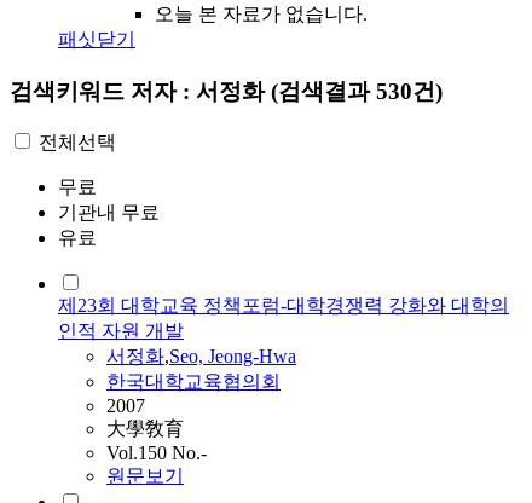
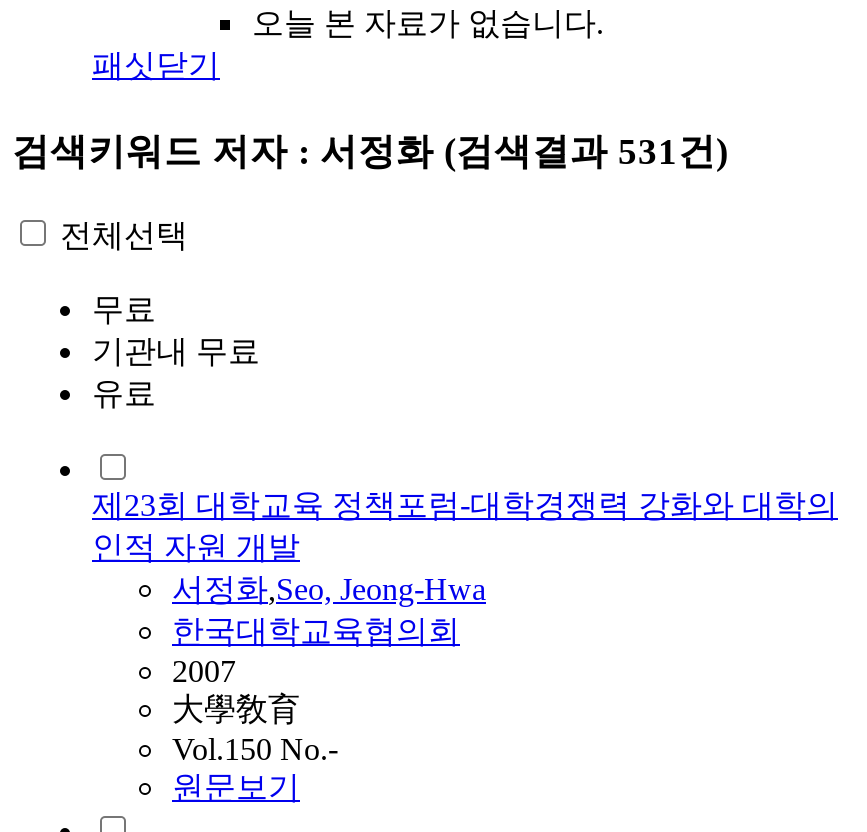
[10,78,443,104] 검색키워드 저자 : 서정화 (검색결과 530건) -> [12,129,728,171] 검색키워드 저자 : 서정화 (검색결과 531건)

